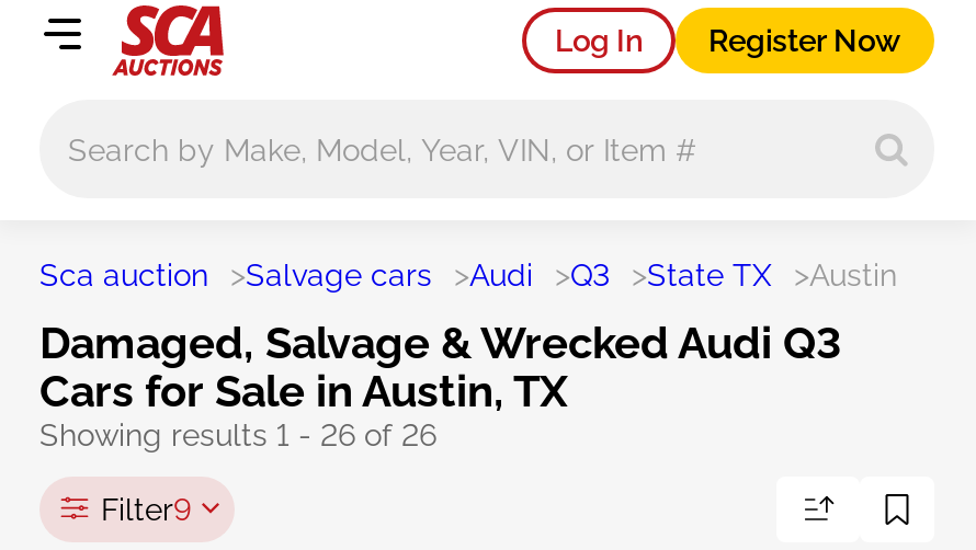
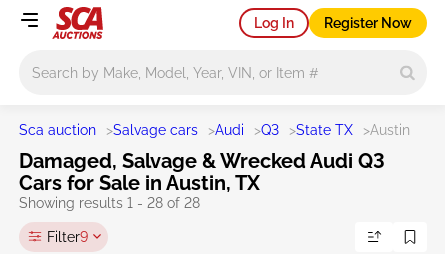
[39,417,436,452] Showing results 1 - 26 of 26 -> [19,195,200,211] Showing results 1 - 28 of 28

